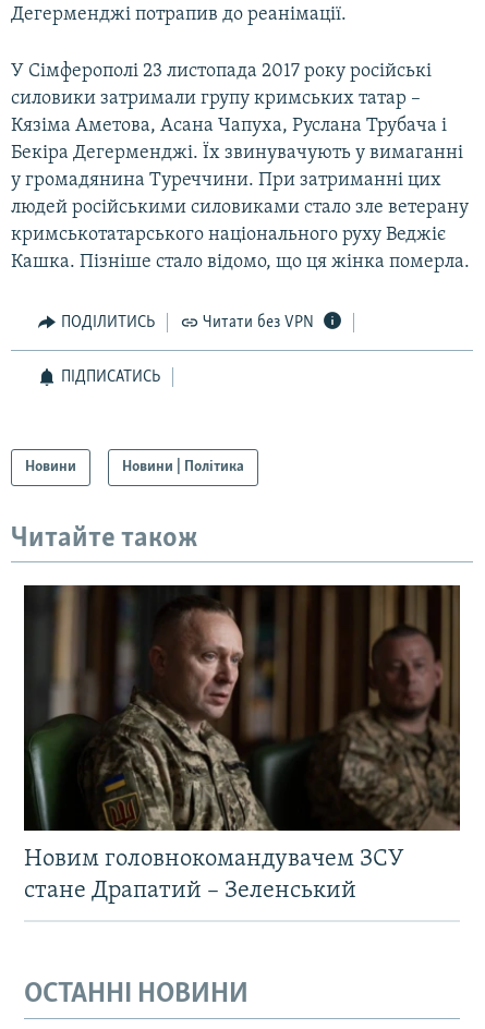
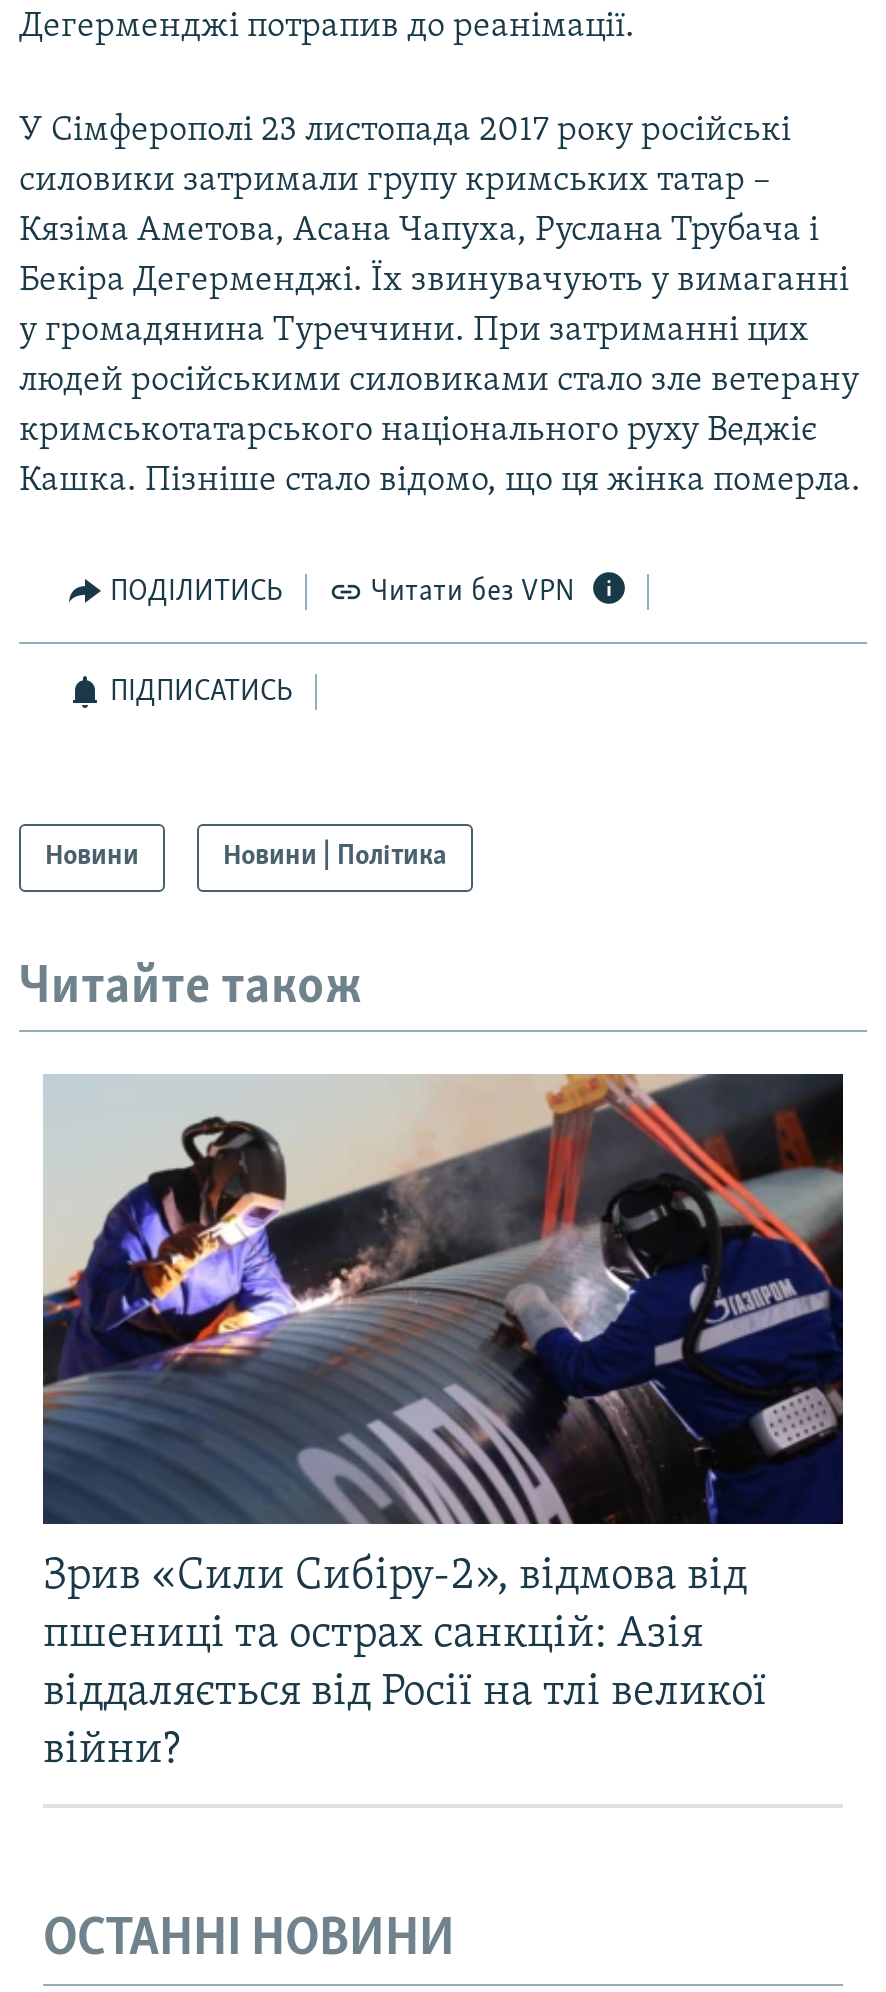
[23,584,460,904] [image] | Новим головнокомандувачем ЗСУ | стане Драпатий – Зеленський -> [41,1072,843,1775] [image] | Зрив «Сили Сибіру-2», відмова від | пшениці та острах санкцій: Азія | віддаляється від Росії на тлі великої | війни?

